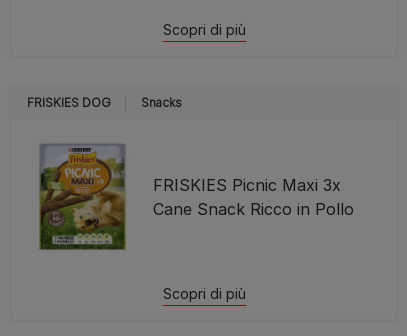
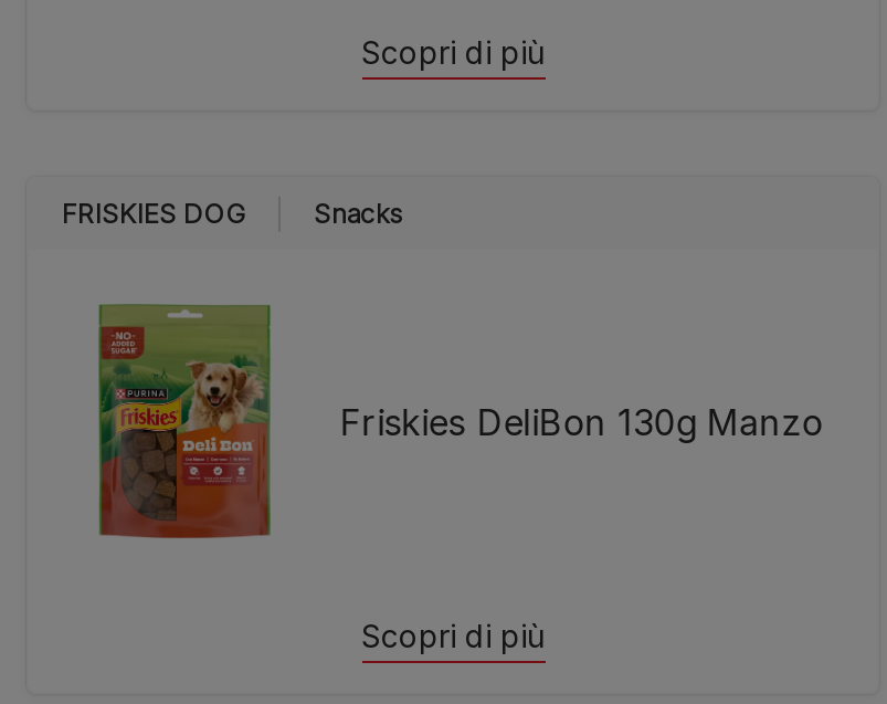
[38,143,354,251] [image] | FRISKIES Picnic Maxi 3x | Cane Snack Ricco in Pollo -> [88,303,824,542] [image] | Friskies DeliBon 130g Manzo

